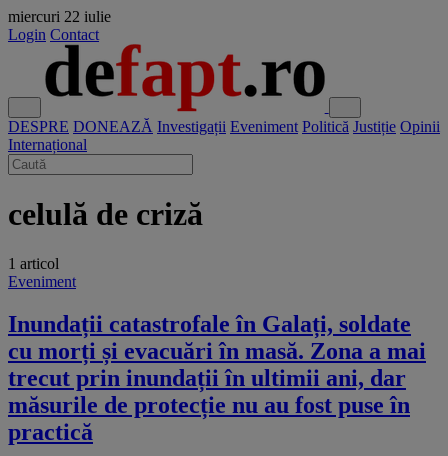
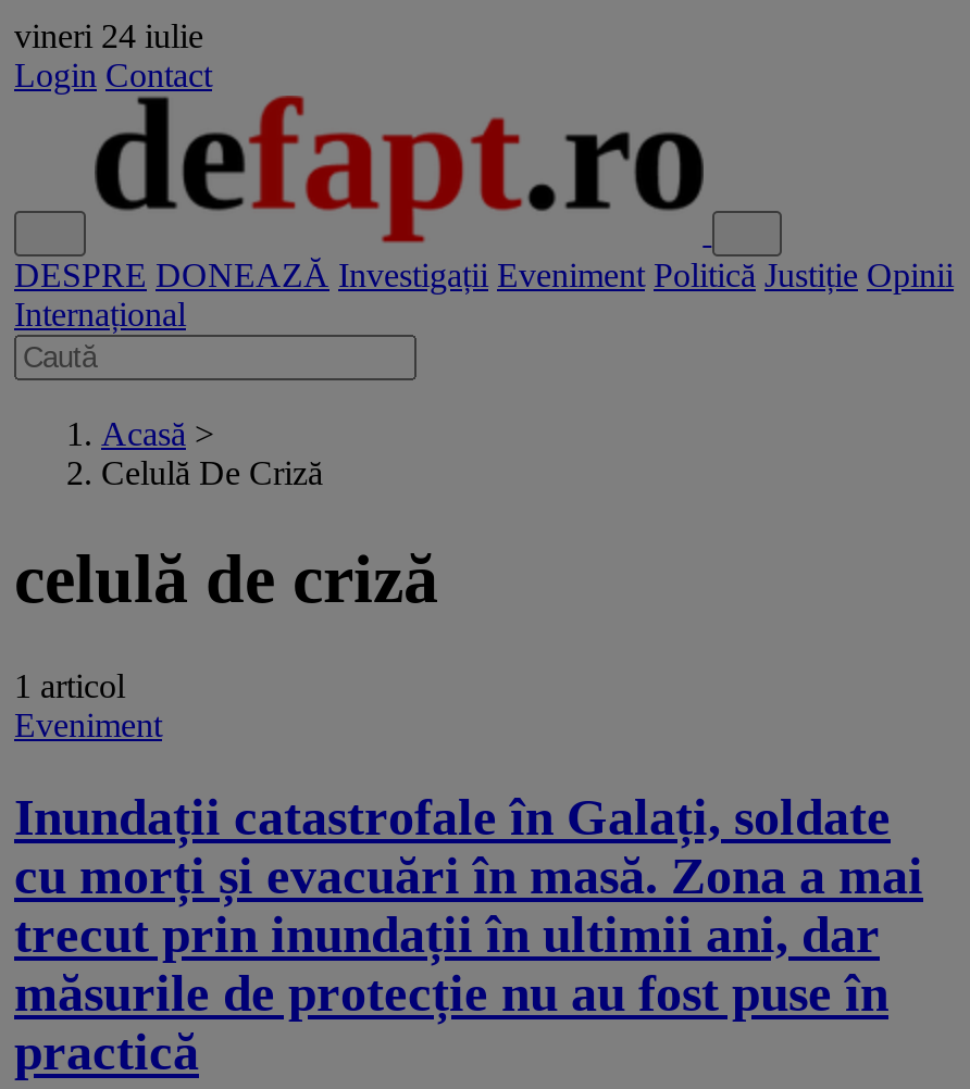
[8,8,111,25] miercuri 22 iulie -> [14,17,203,54] vineri 24 iulie
none -> [101,415,323,491] Acasă > | Celulă De Criză

